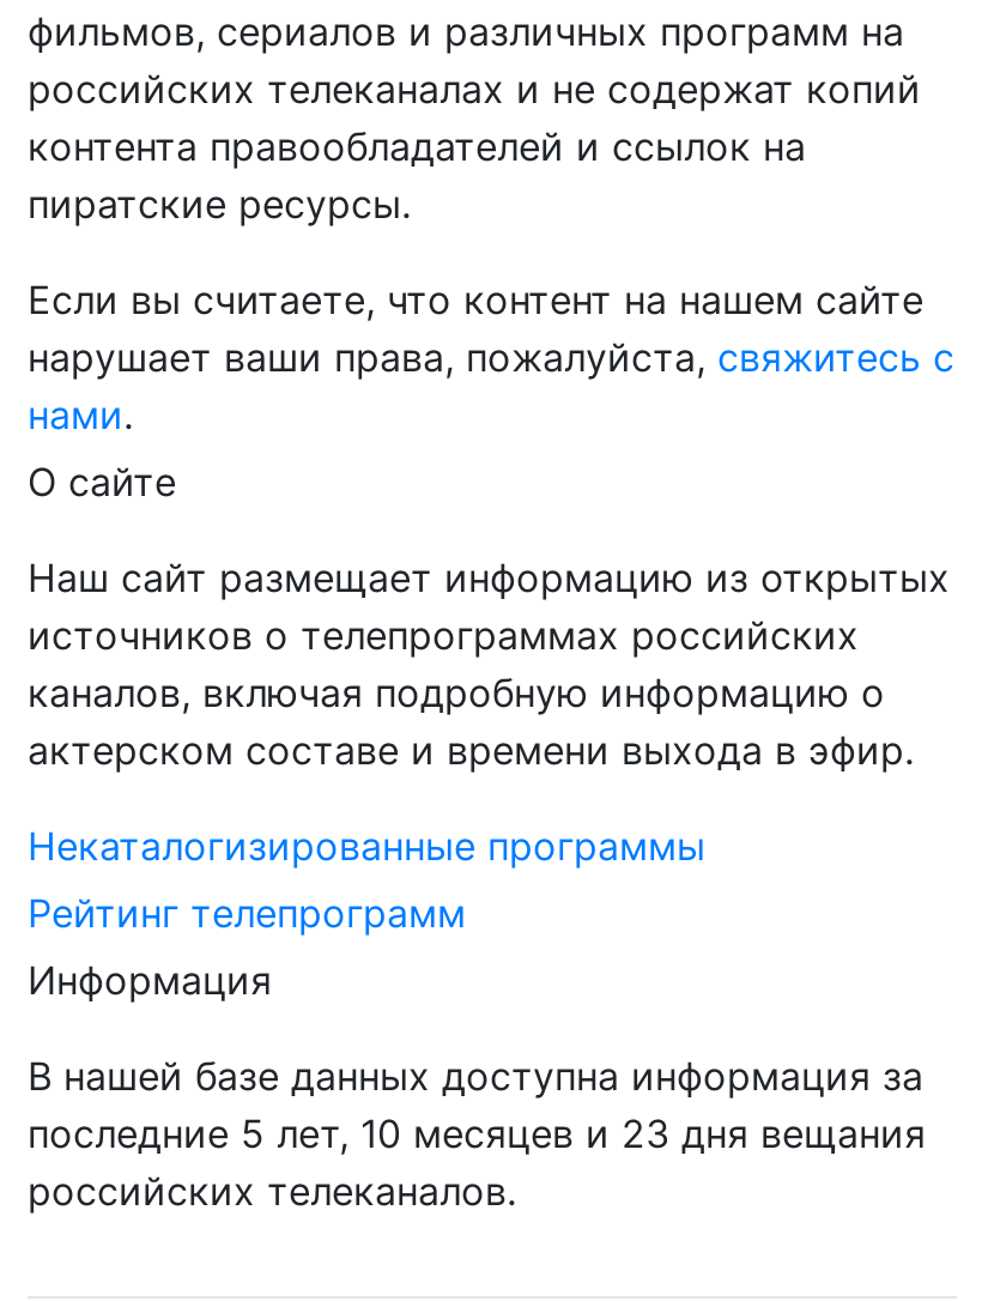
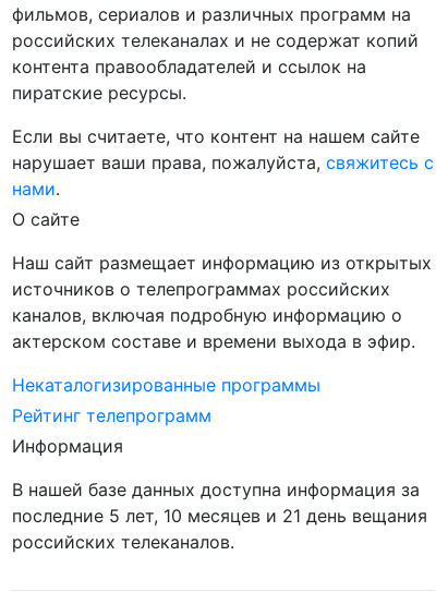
[28,1108,926,1156] последние 5 лет, 10 месяцев и 23 дня вещания -> [12,504,427,526] последние 5 лет, 10 месяцев и 21 день вещания

